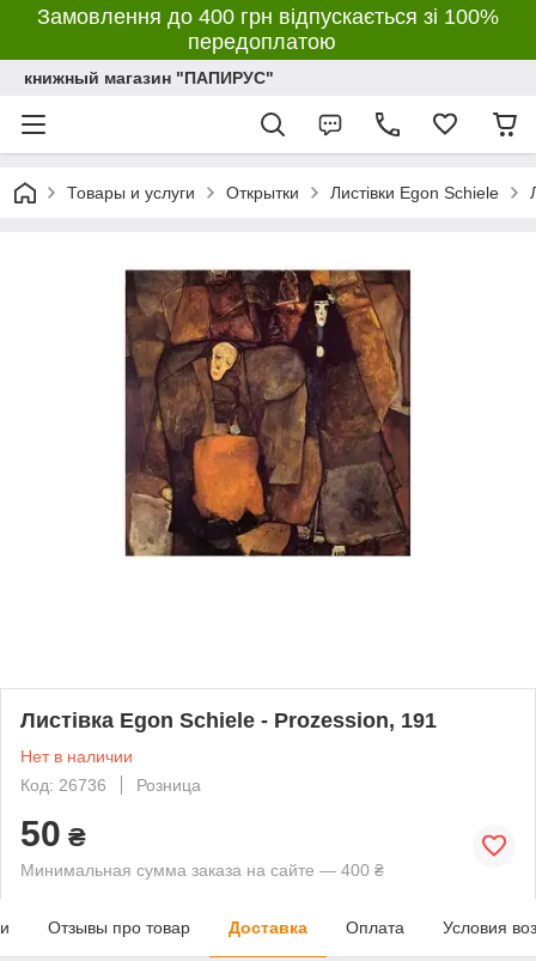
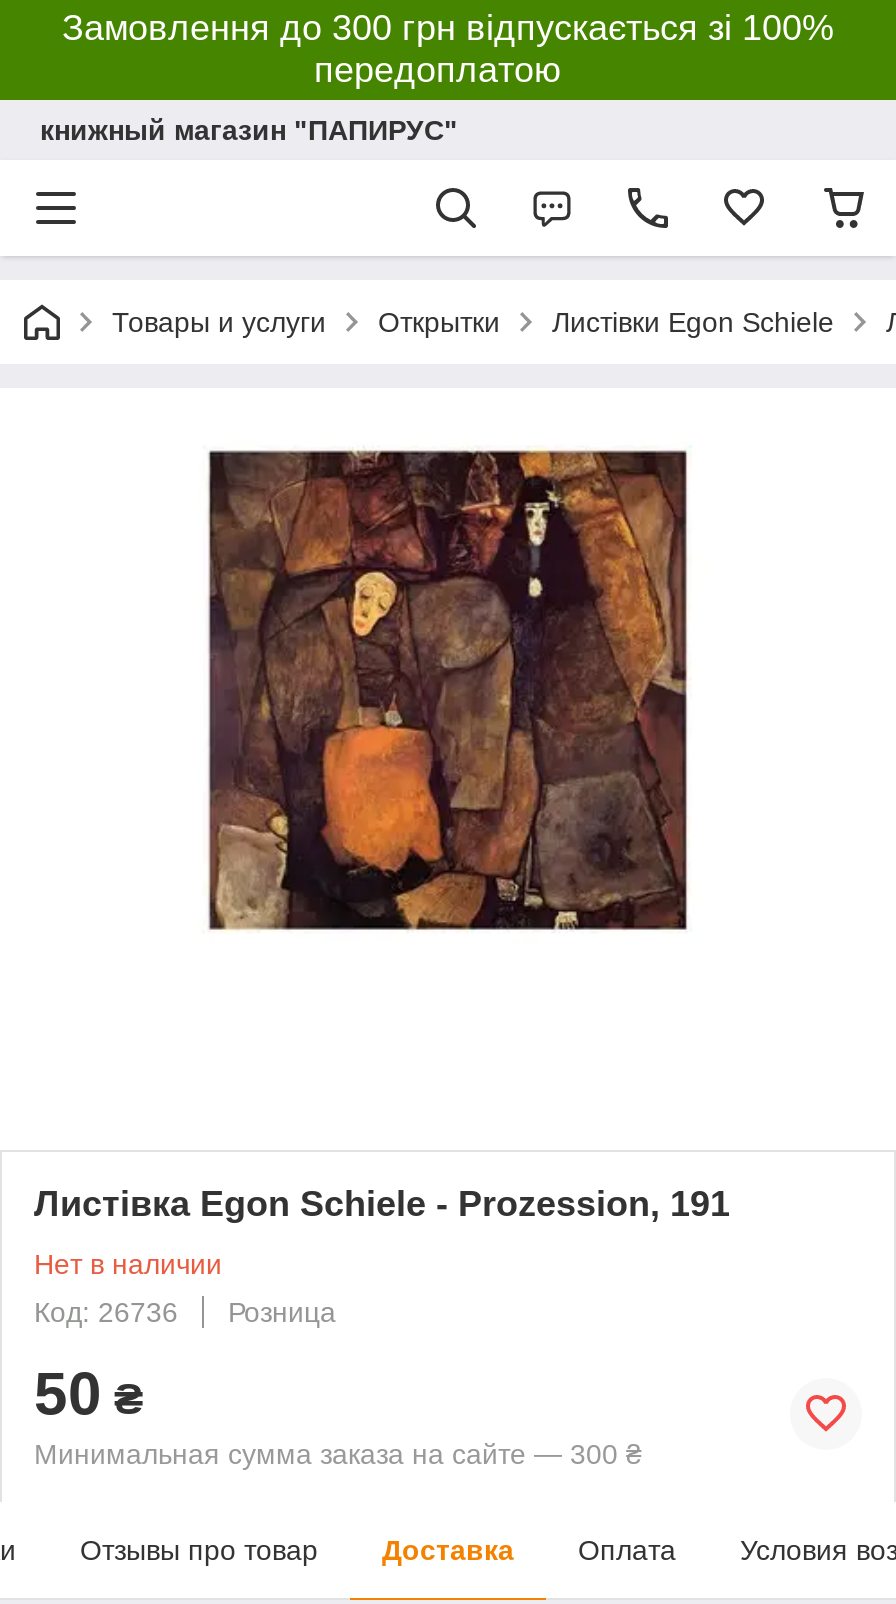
[37,5,499,29] Замовлення до 400 грн відпускається зі 100% -> [62,8,834,48] Замовлення до 300 грн відпускається зі 100%
[20,860,384,879] Минимальная сумма заказа на сайте — 400 ₴ -> [34,1438,642,1470] Минимальная сумма заказа на сайте — 300 ₴

